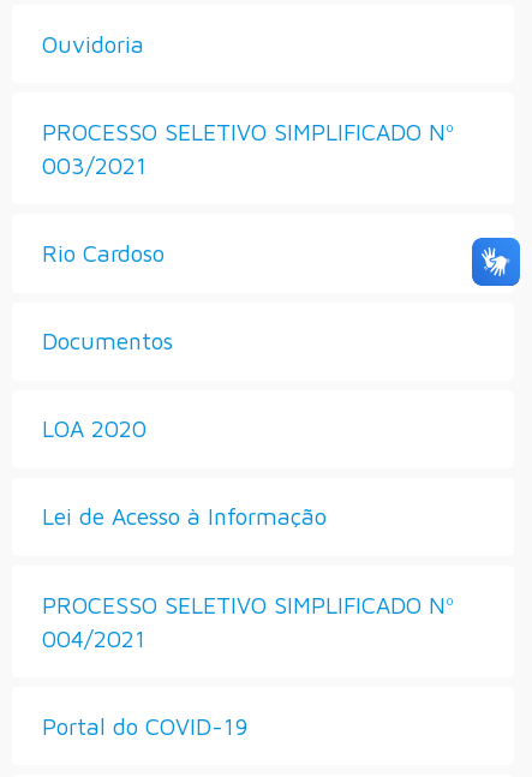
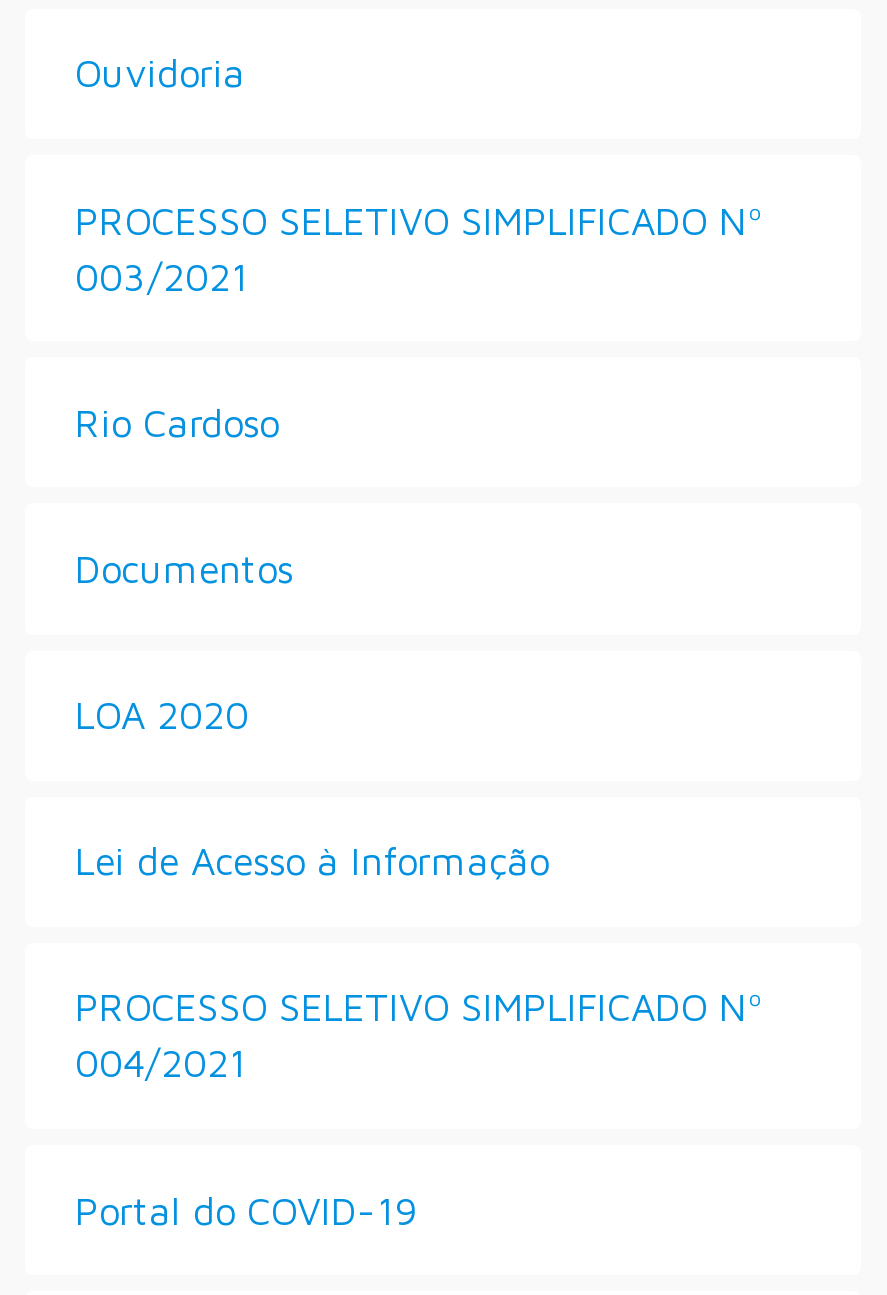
[471,237,521,287] [image] -> none

